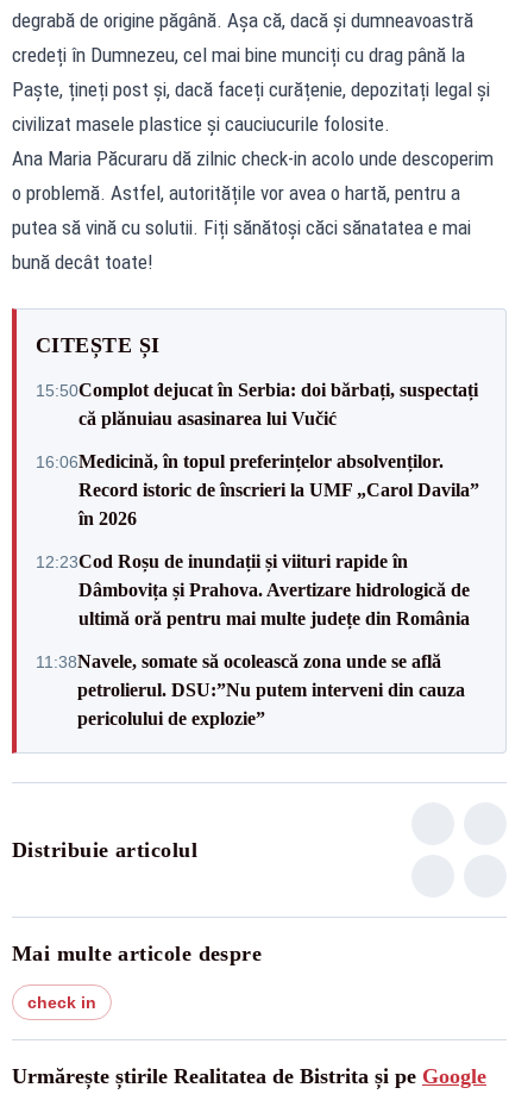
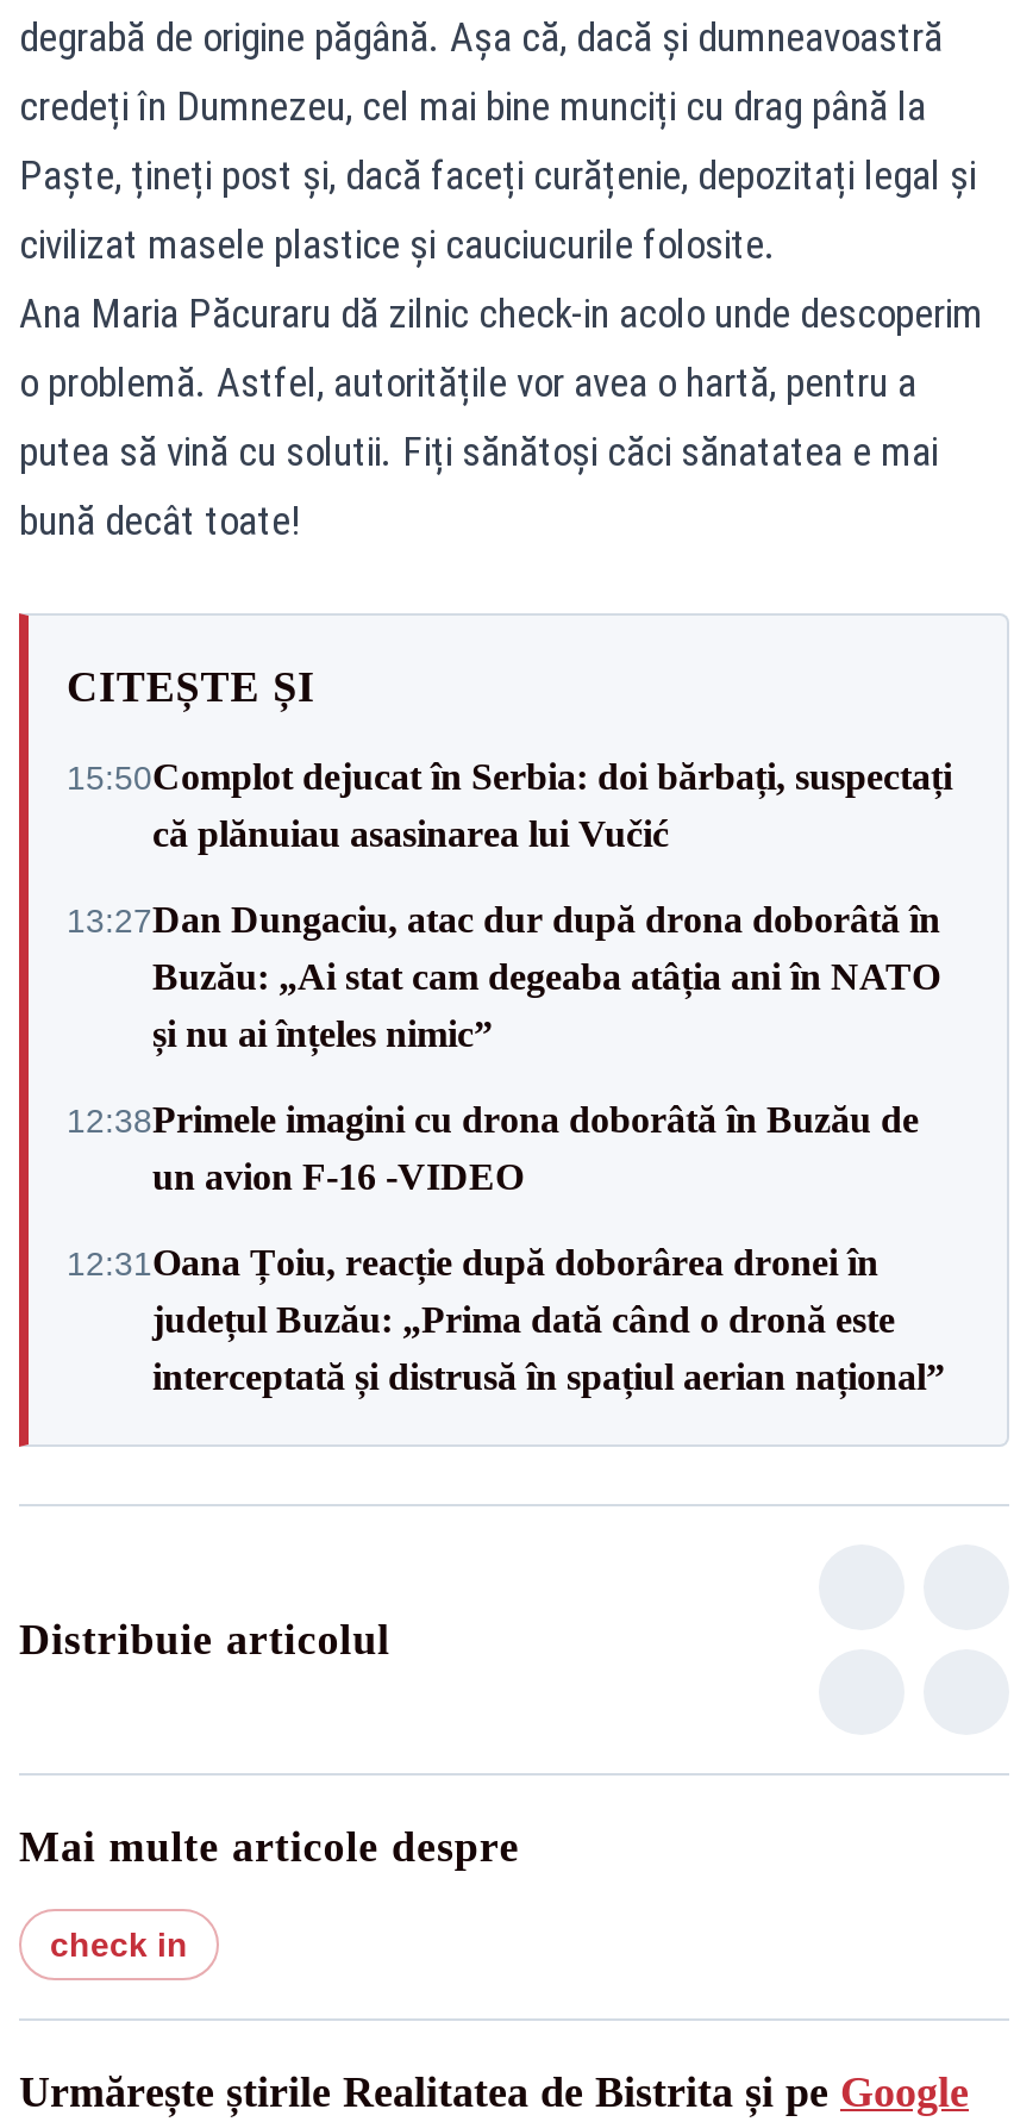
[36,451,479,528] 16:06Medicină, în topul preferințelor absolvenților. | Record istoric de înscrieri la UMF „Carol Davila” | în 2026 -> [67,899,940,1054] 13:27Dan Dungaciu, atac dur după drona doborâtă în | Buzău: „Ai stat cam degeaba atâția ani în NATO | și nu ai înțeles nimic”
[36,551,470,628] 12:23Cod Roșu de inundații și viituri rapide în | Dâmbovița și Prahova. Avertizare hidrologică de | ultimă oră pentru mai multe județe din România -> [67,1099,919,1197] 12:38Primele imagini cu drona doborâtă în Buzău de | un avion F-16 -VIDEO
[36,651,465,728] 11:38Navele, somate să ocolească zona unde se află | petrolierul. DSU:”Nu putem interveni din cauza | pericolului de explozie” -> [67,1242,945,1397] 12:31Oana Țoiu, reacție după doborârea dronei în | județul Buzău: „Prima dată când o dronă este | interceptată și distrusă în spațiul aerian național”

